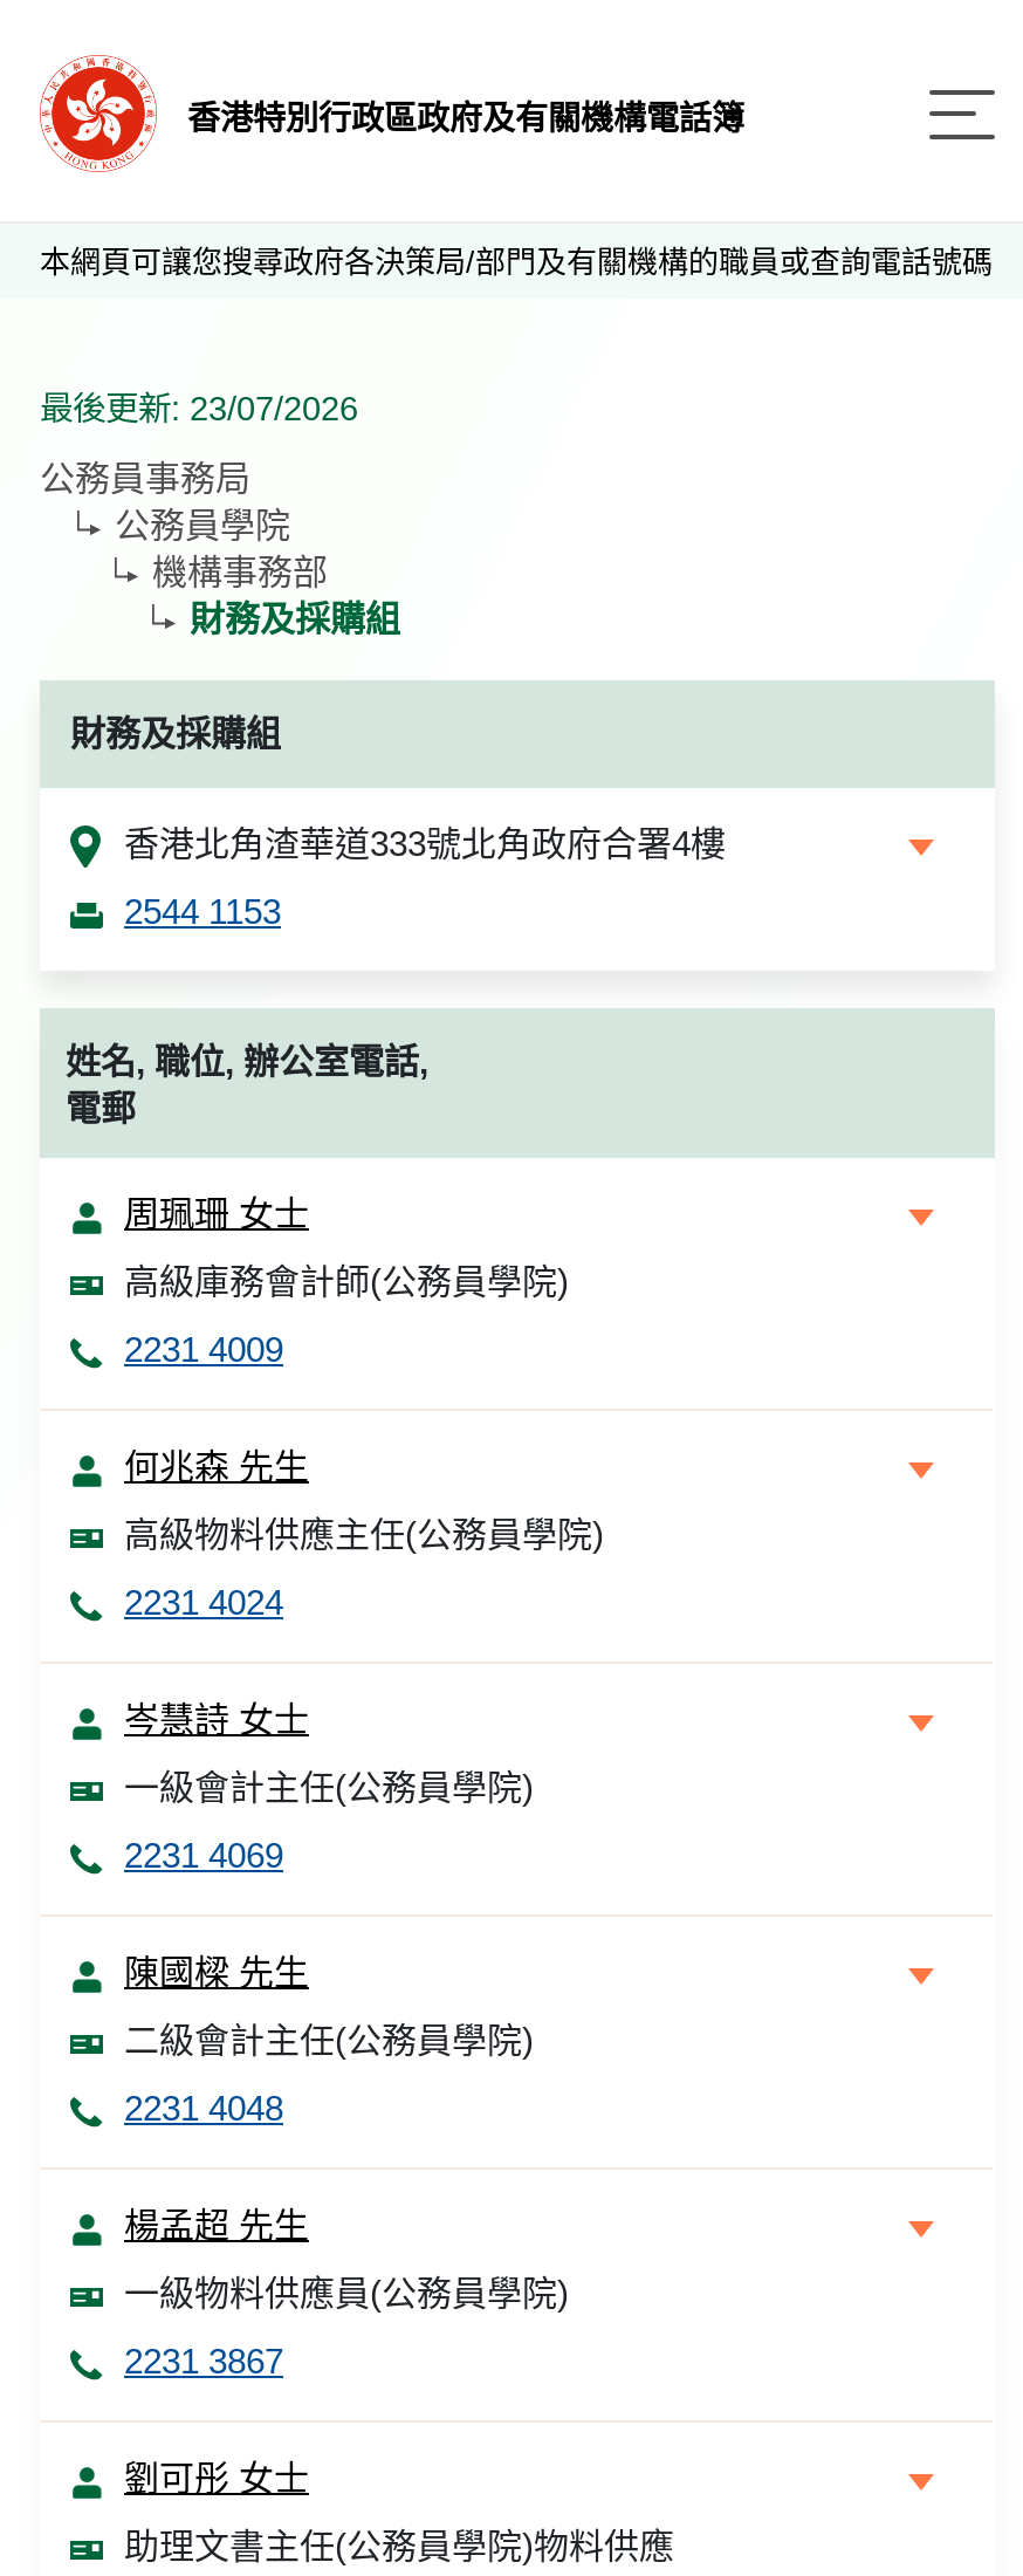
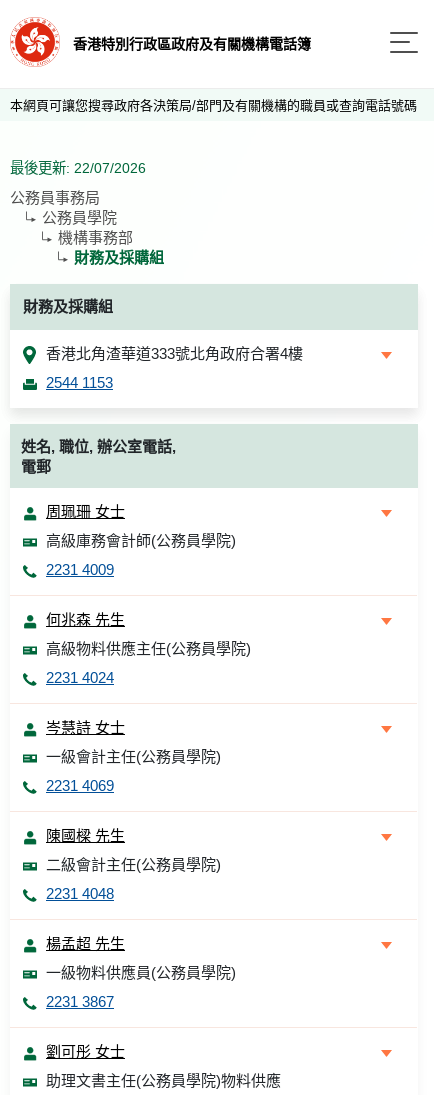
[40,390,358,427] 最後更新: 23/07/2026 -> [10,160,146,176] 最後更新: 22/07/2026

